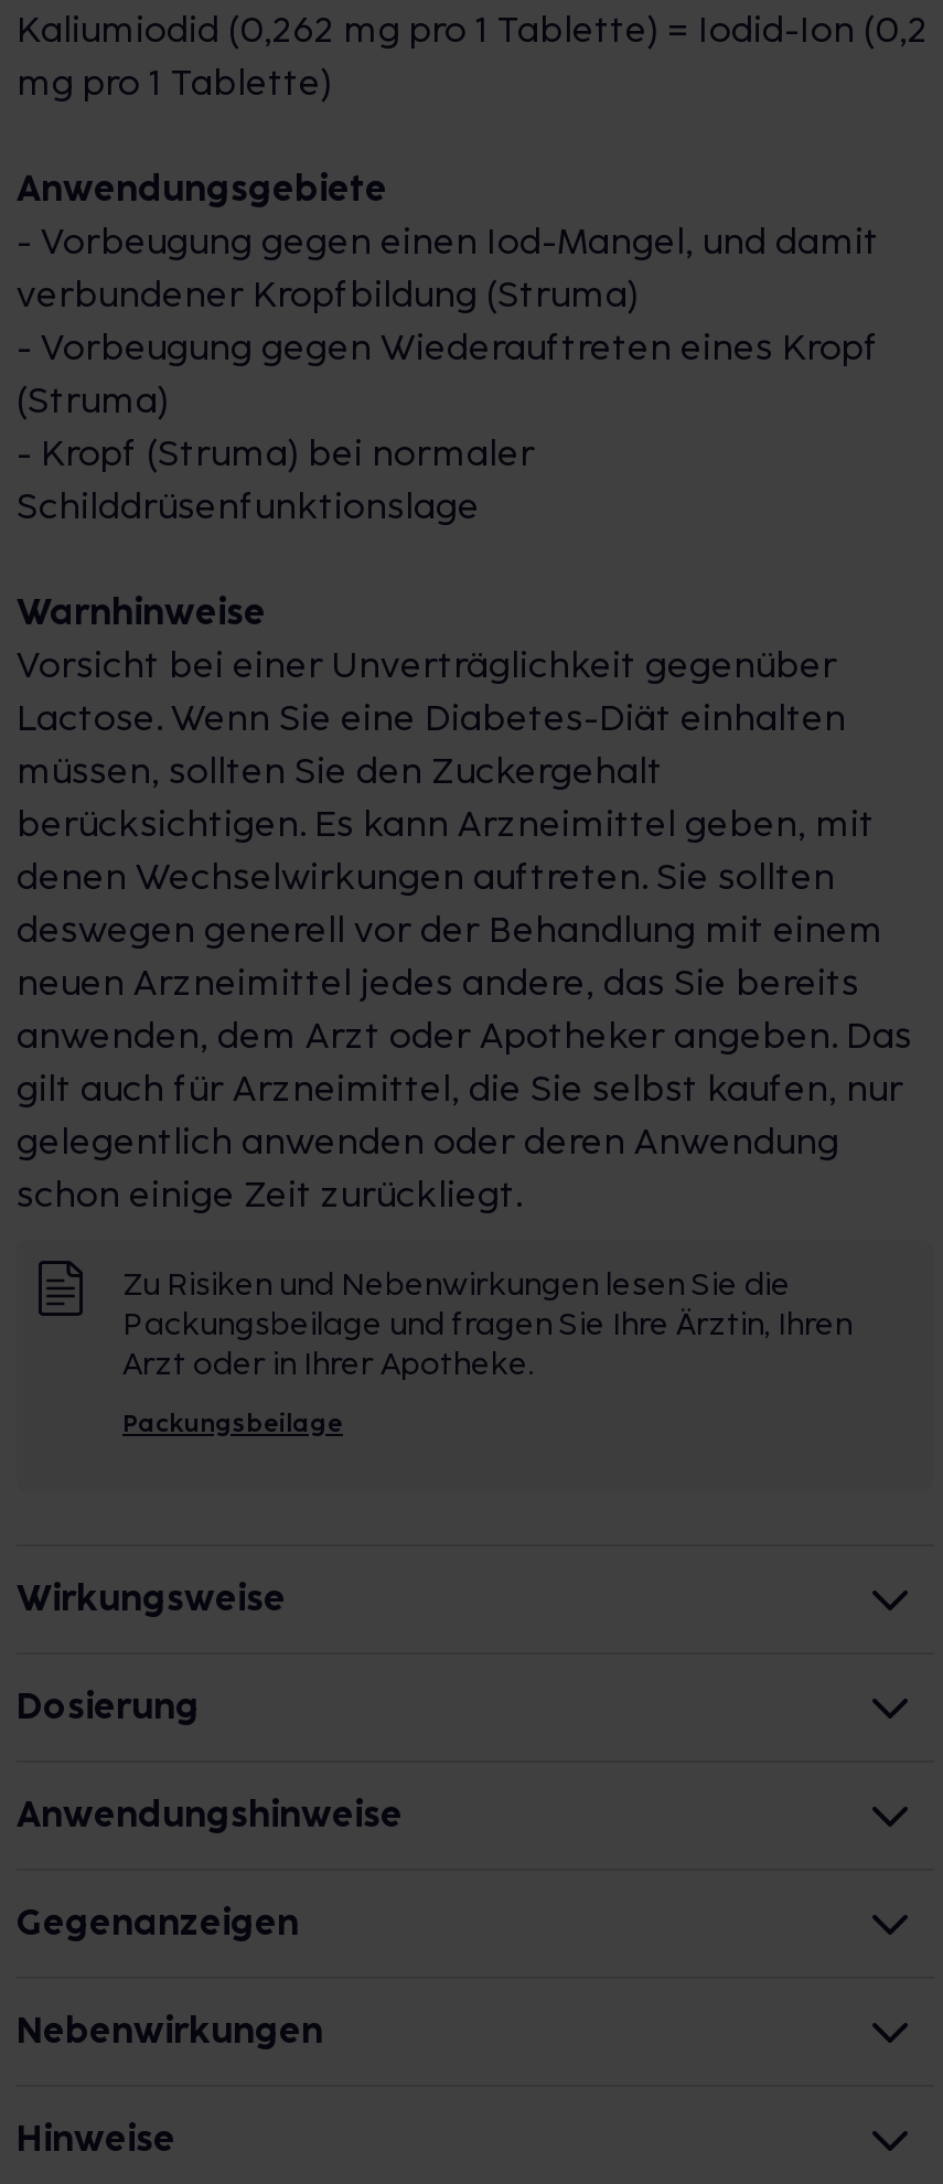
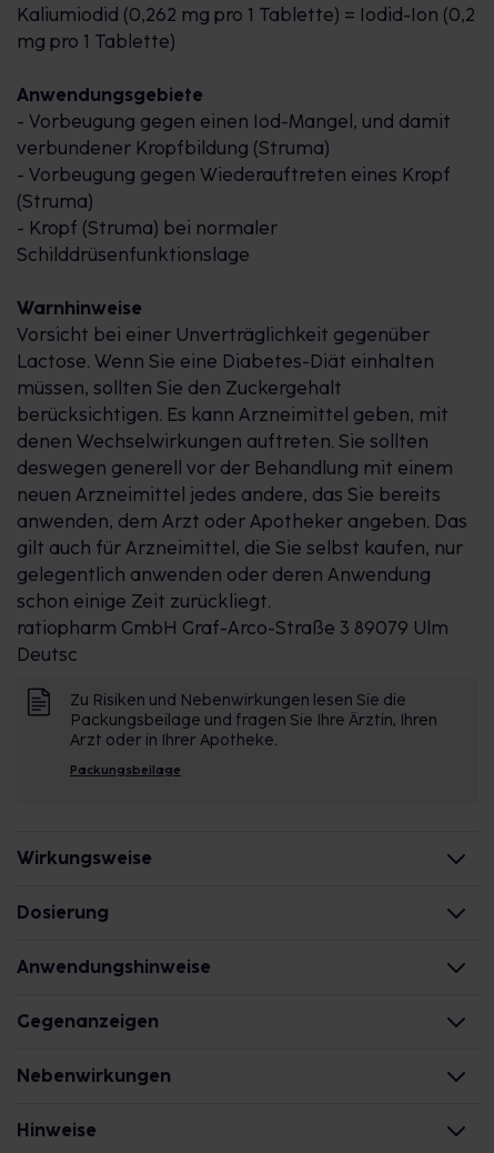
none -> [17,618,448,665] ratiopharm GmbH Graf-Arco-Straße 3 89079 Ulm | Deutsc

